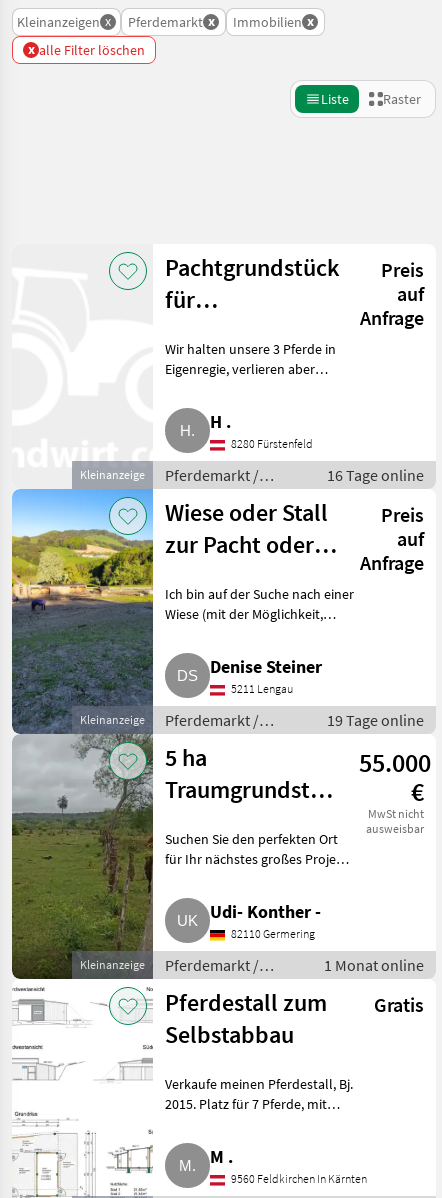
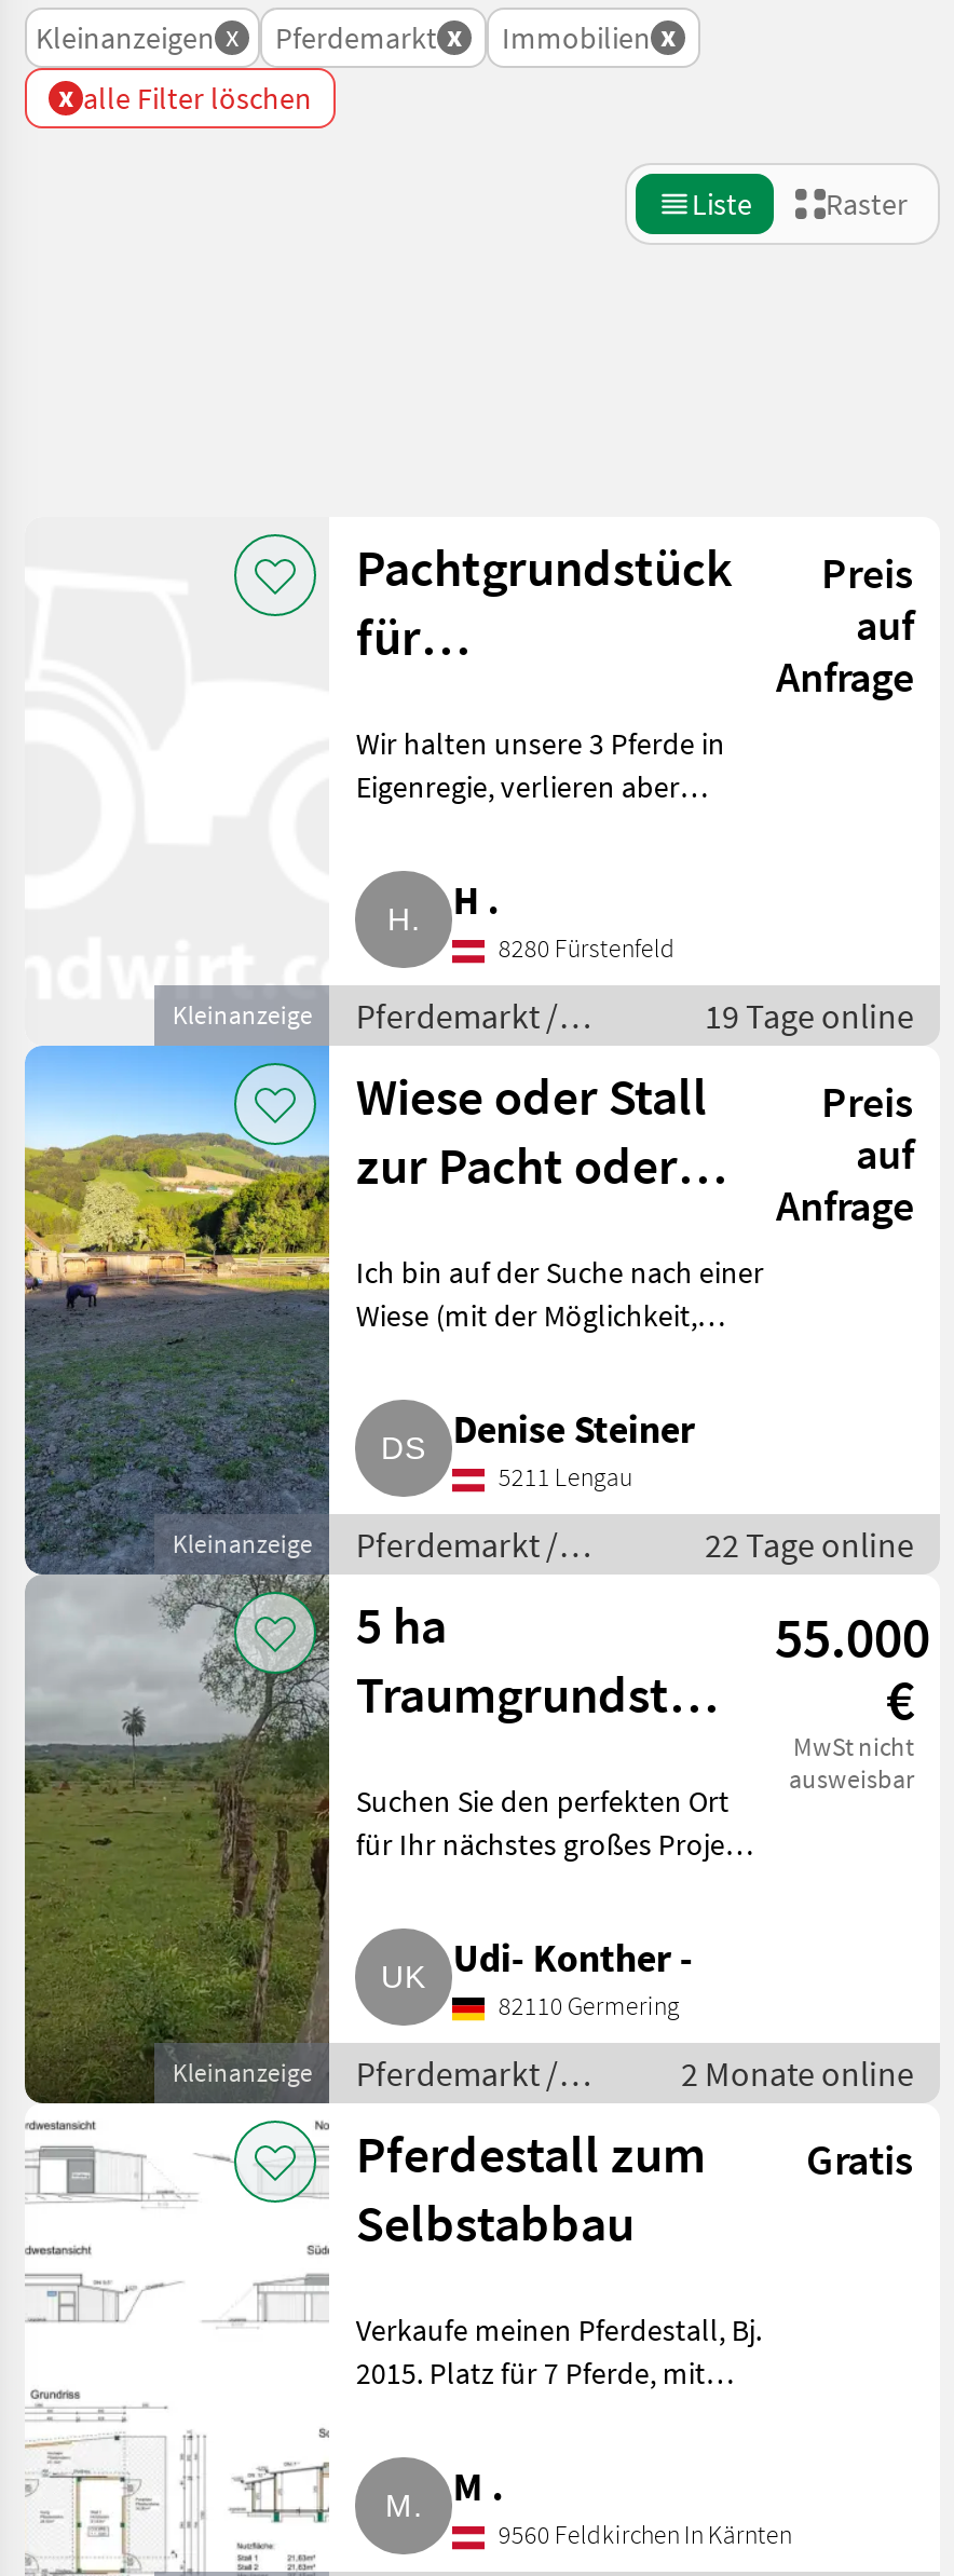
[321,465,424,485] 16 Tage online -> [692,994,914,1037] 19 Tage online
[321,710,424,730] 19 Tage online -> [692,1523,914,1566] 22 Tage online
[318,955,424,975] 1 Monat online -> [668,2052,914,2095] 2 Monate online

